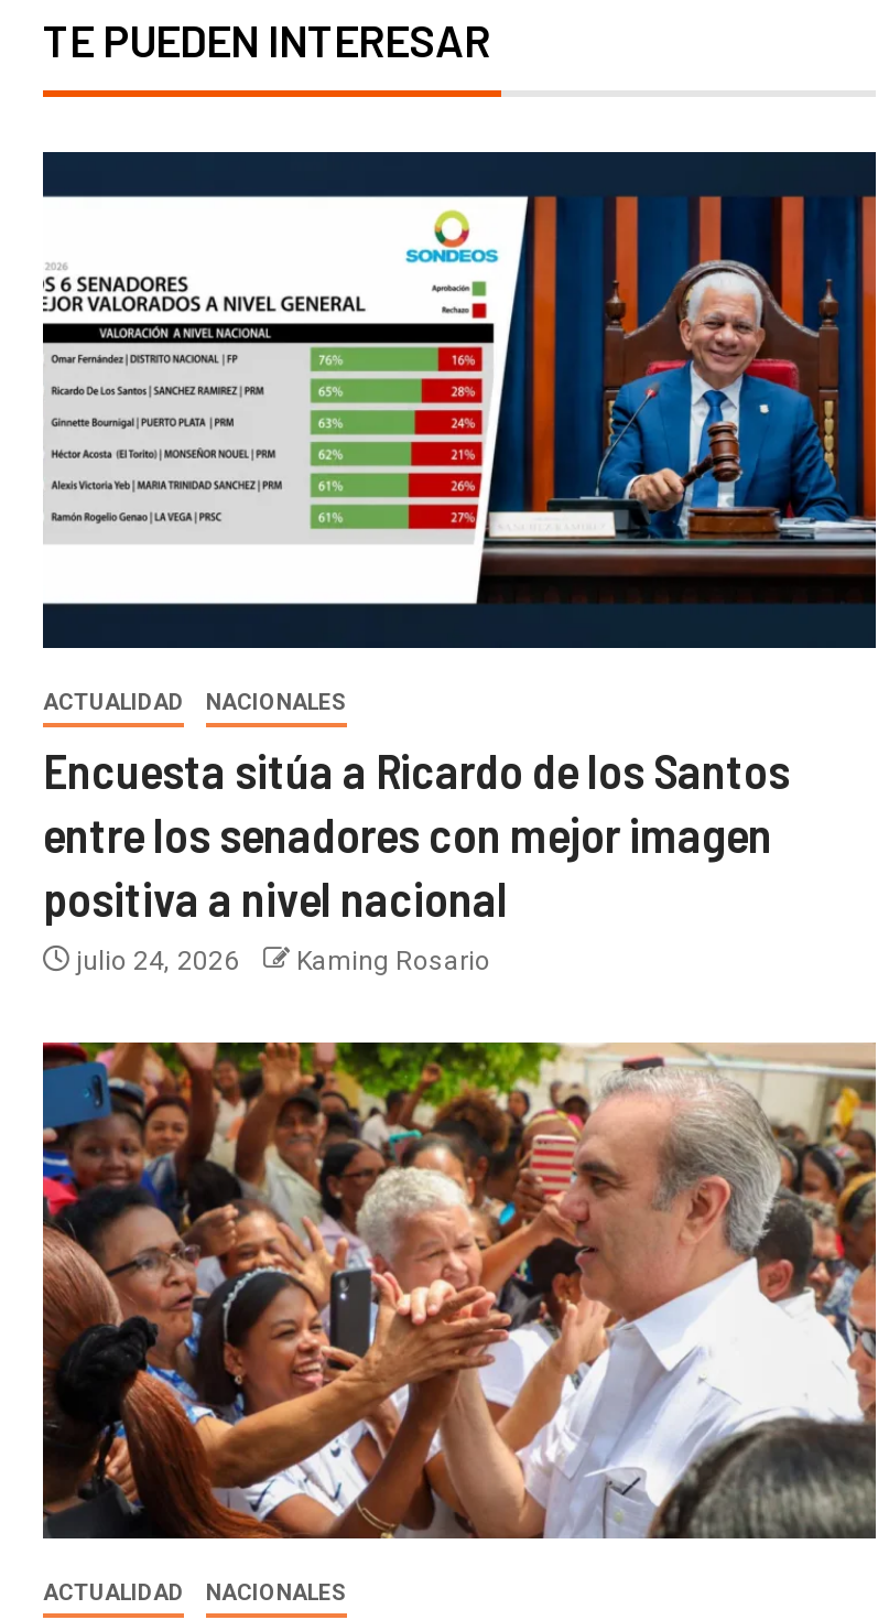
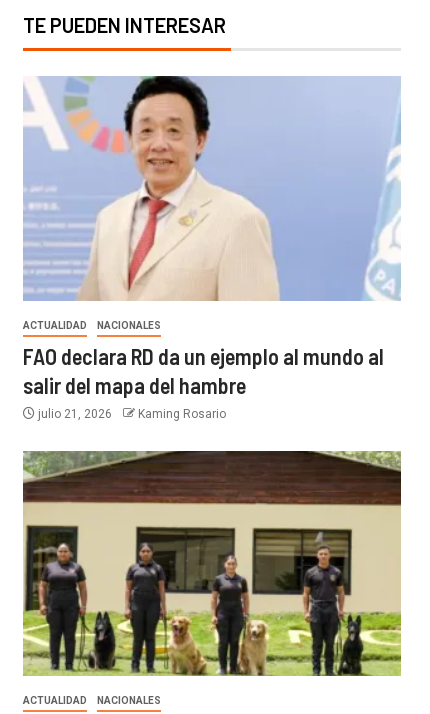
[41,150,878,650] [image] -> [23,75,401,302] [image]
[43,740,790,976] Encuesta sitúa a Ricardo de los Santos | entre los senadores con mejor imagen | positiva a nivel nacional | julio 24, 2026 -> [23,343,384,421] FAO declara RD da un ejemplo al mundo al | salir del mapa del hambre | julio 21, 2026
[41,1040,878,1541] [image] -> [22,450,402,677] [image]

